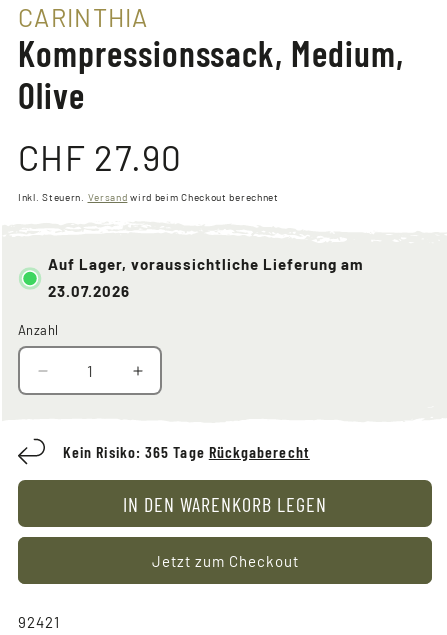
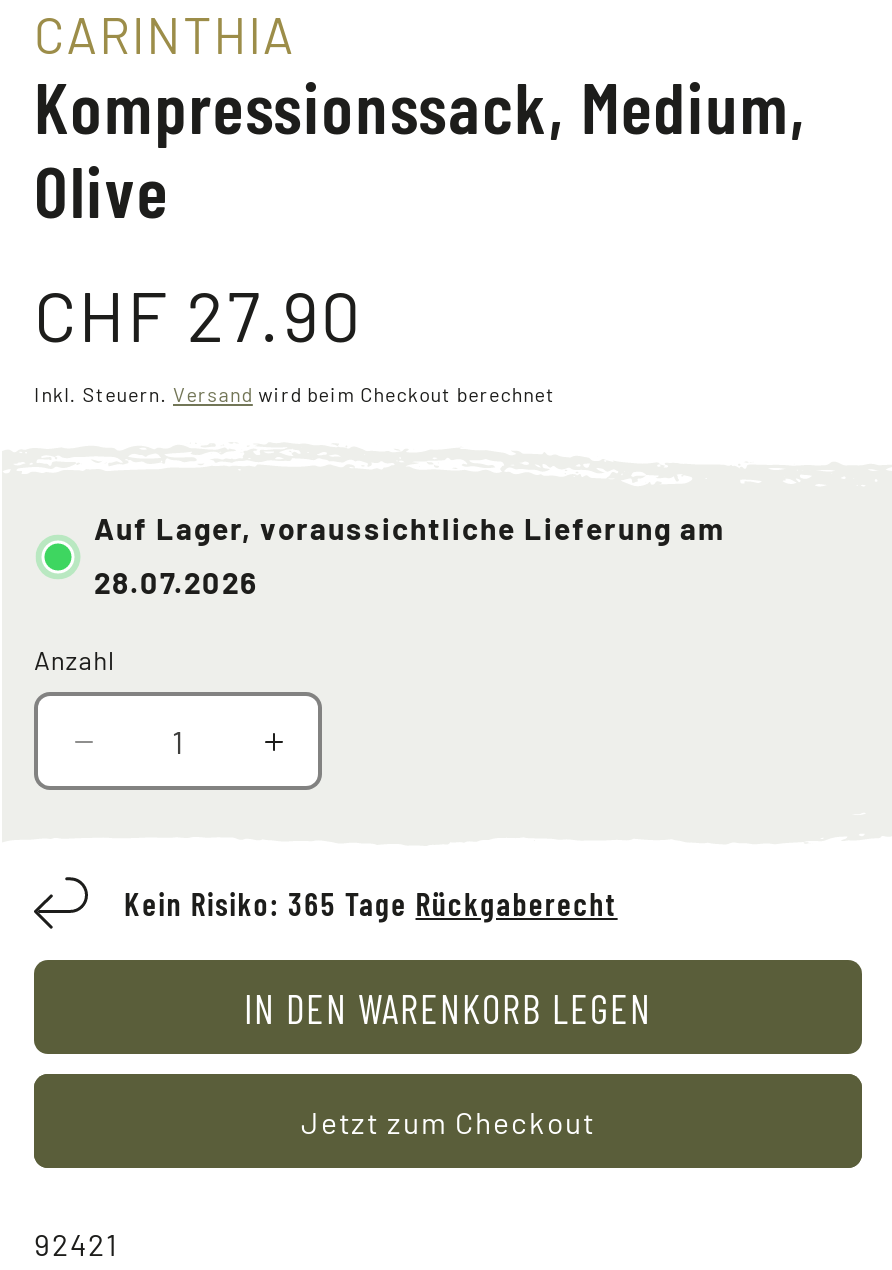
[48,282,130,300] 23.07.2026 -> [94,564,258,600] 28.07.2026

